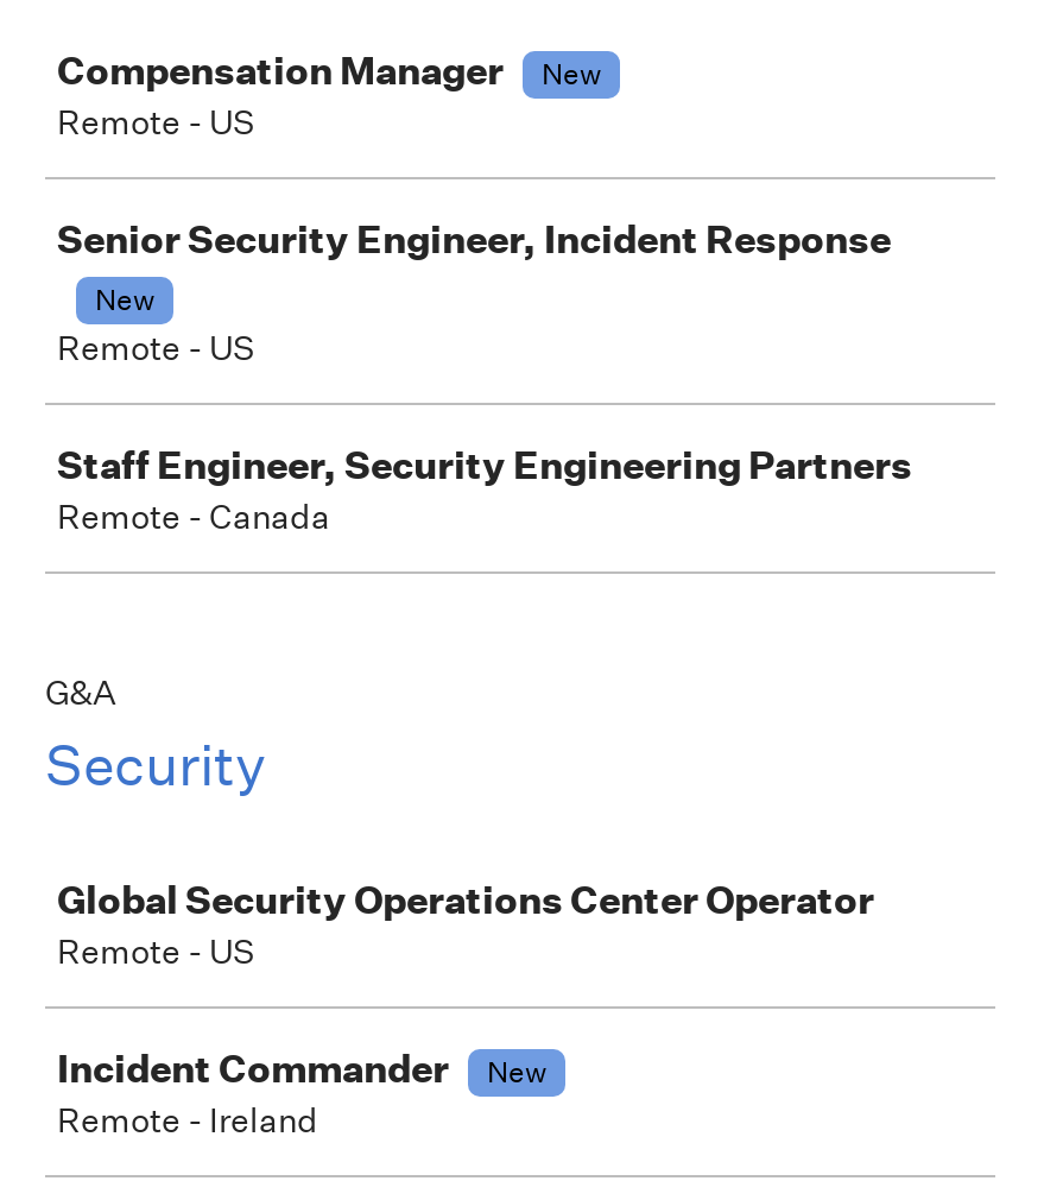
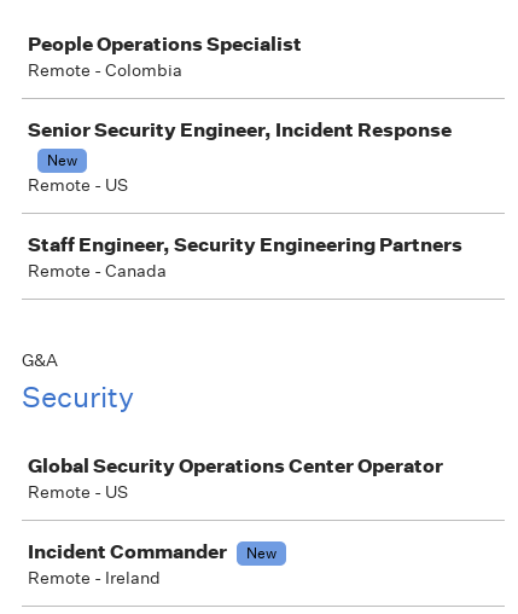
[57,46,601,144] Compensation Manager | New | Remote - US -> [28,31,302,81] People Operations Specialist | Remote - Colombia

